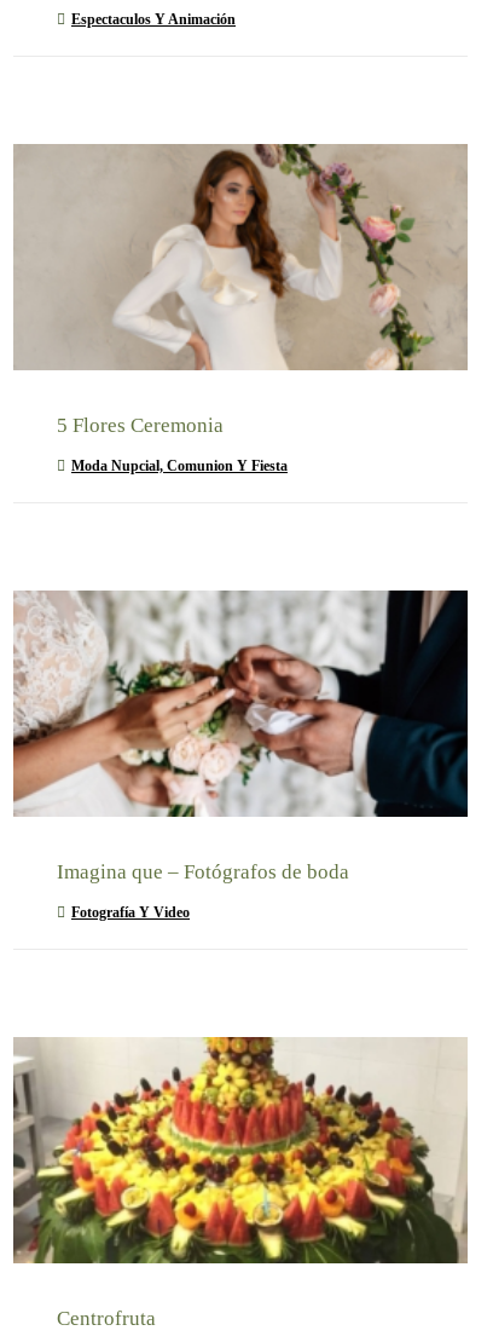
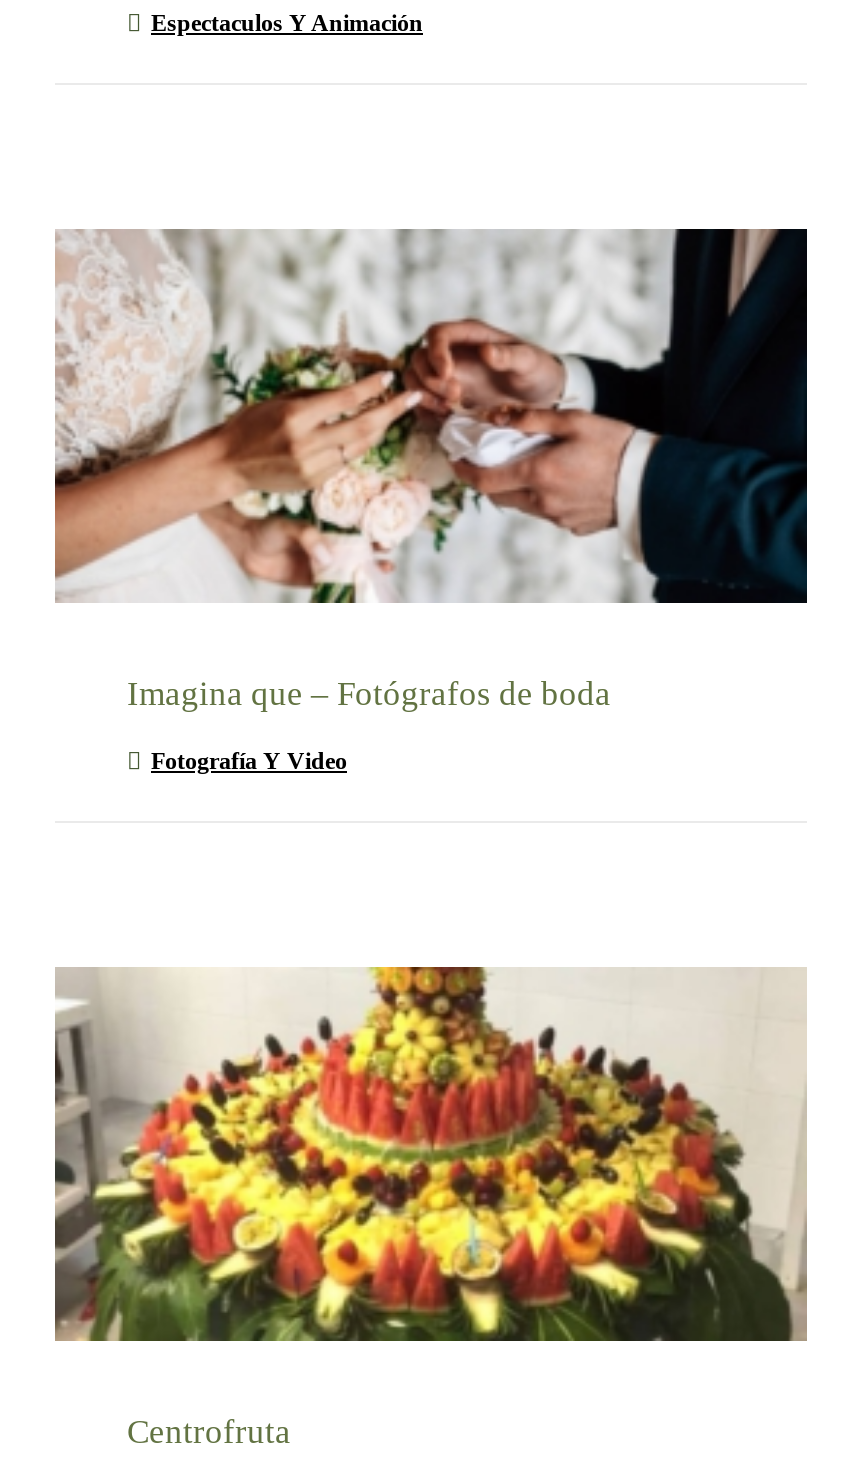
[14,143,468,474] [image] | 5 Flores Ceremonia | Moda Nupcial, Comunion Y Fiesta -> none

